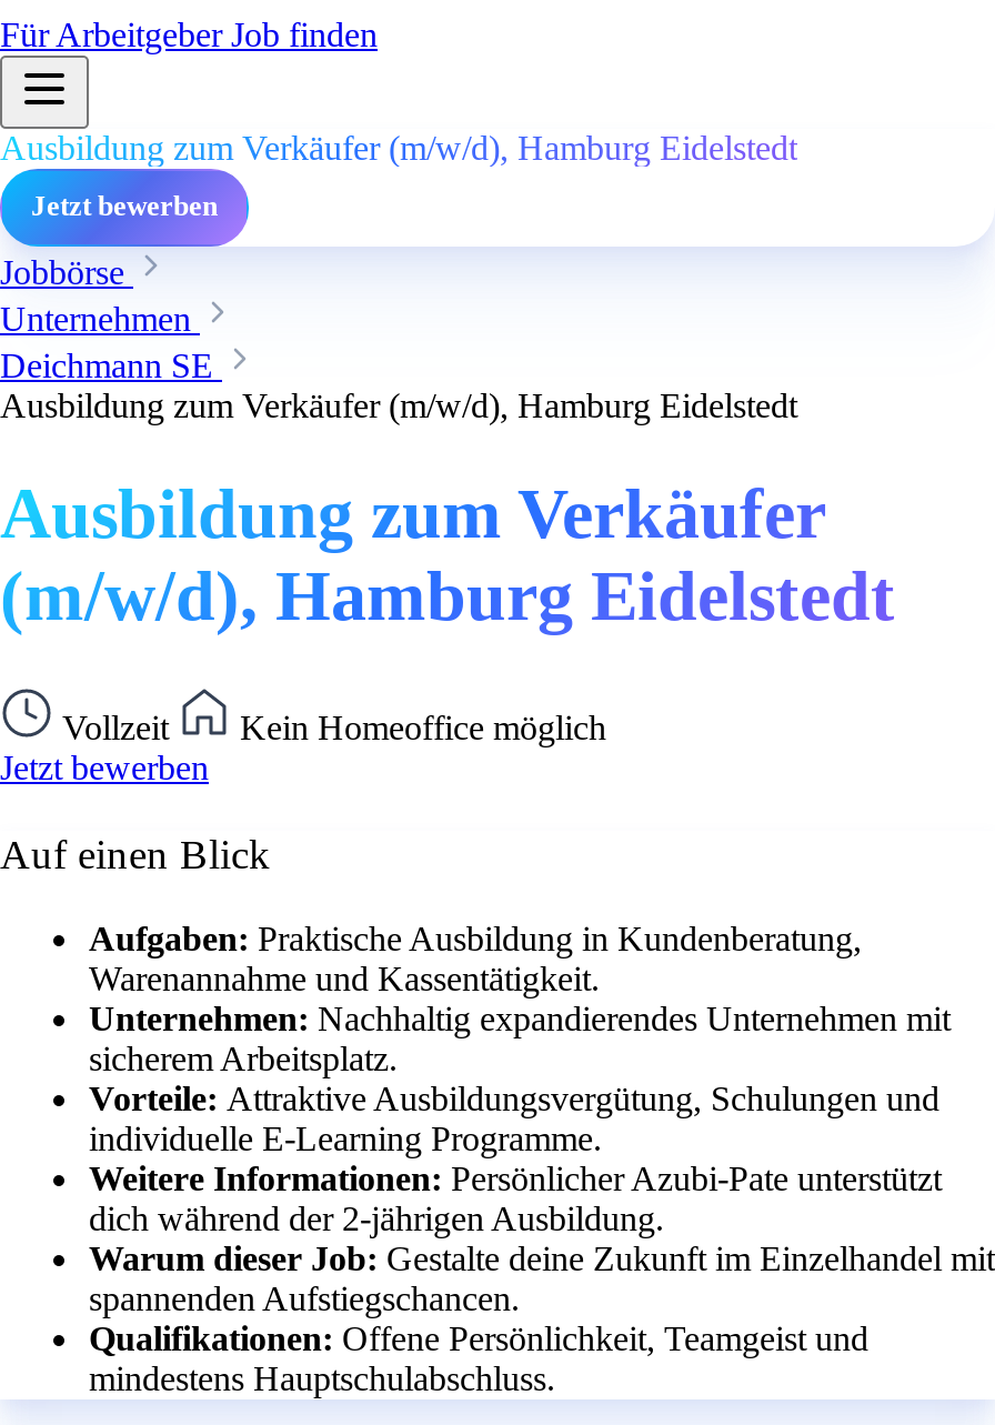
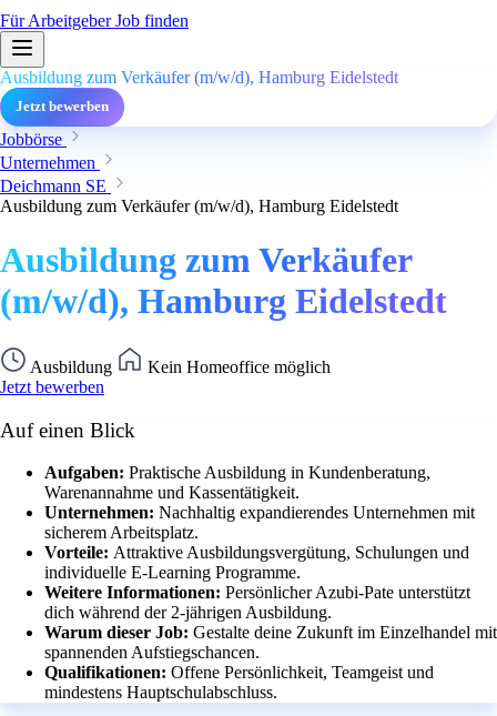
[53,708,178,746] Vollzeit -> [27,357,116,376] Ausbildung

